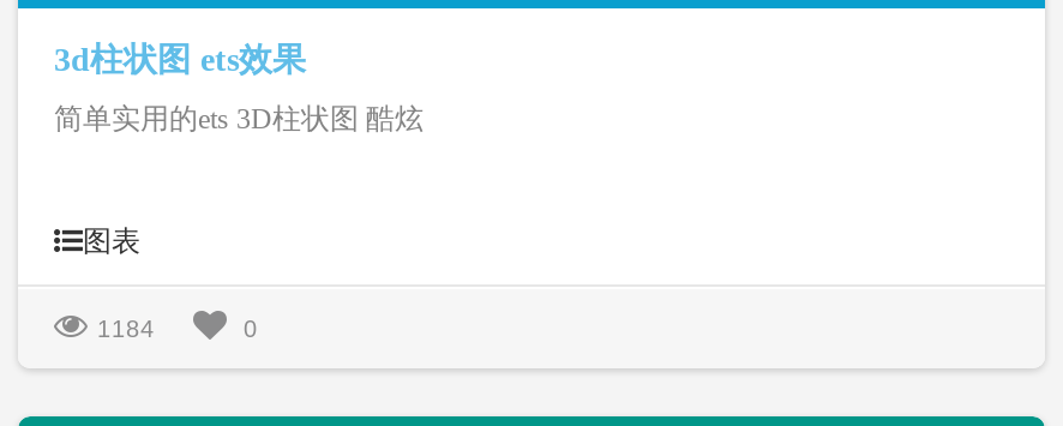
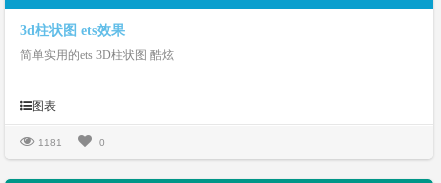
[97,316,155,343] 1184 -> [38,137,62,148] 1181

